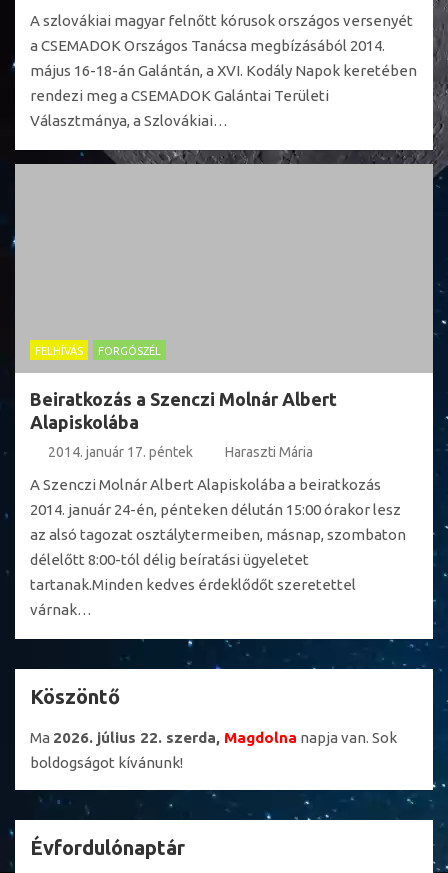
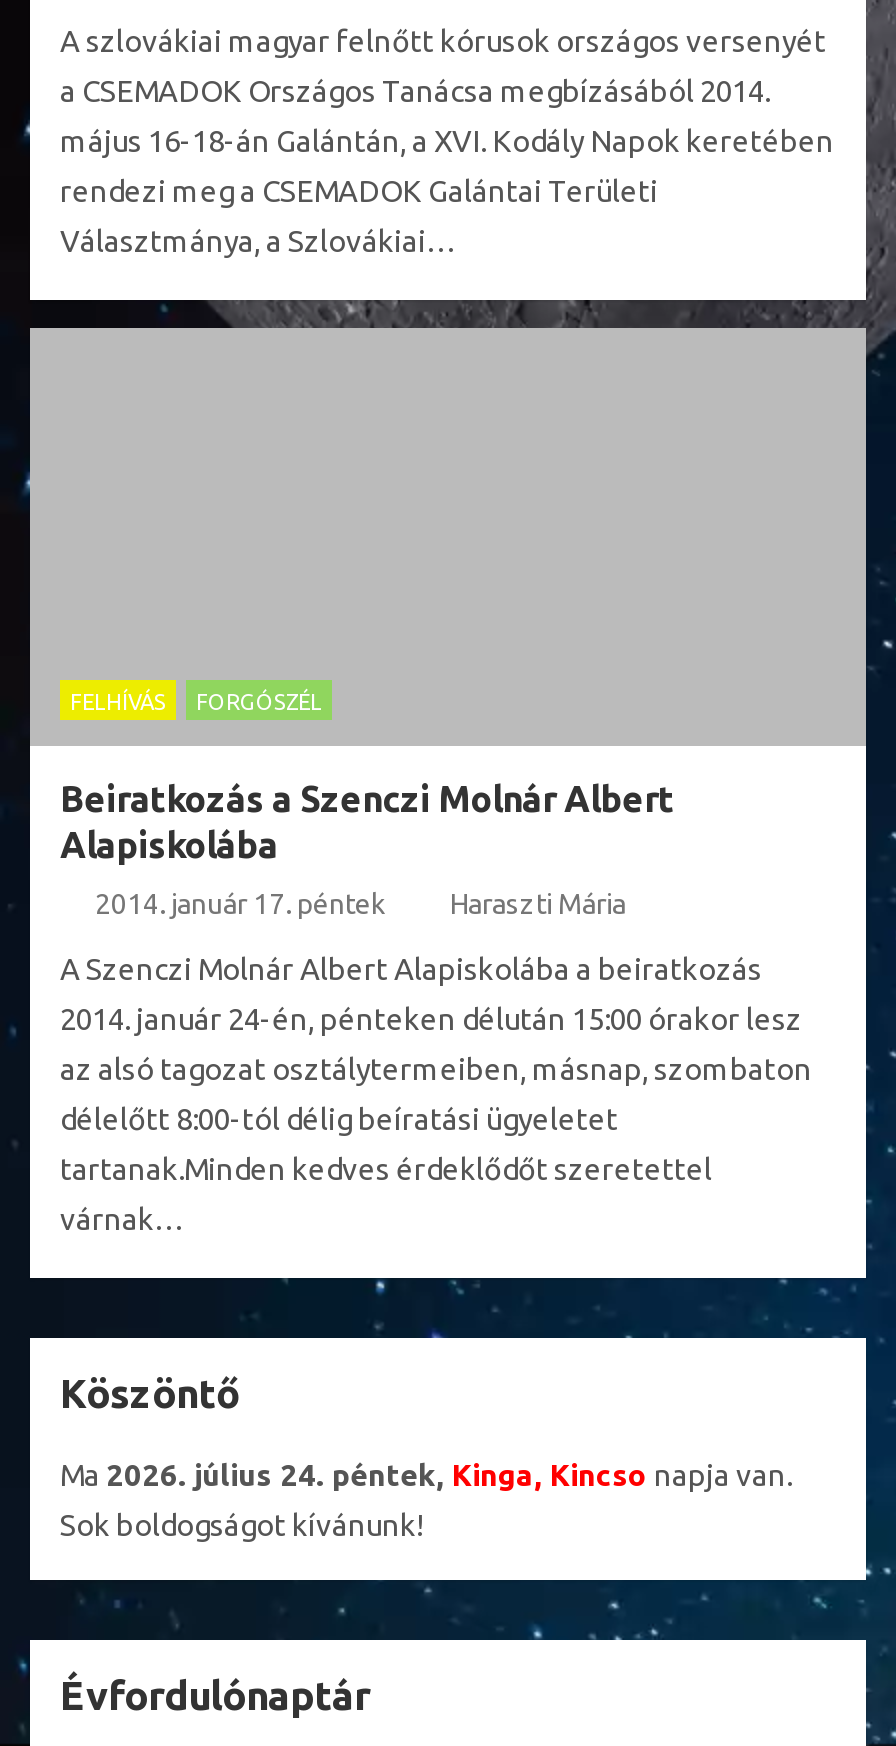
[30,729,397,746] Ma 2026. július 22. szerda, Magdolna napja van. Sok -> [60,1458,792,1492] Ma 2026. július 24. péntek, Kinga, Kincso napja van.
[30,754,183,771] boldogságot kívánunk! -> [60,1508,422,1542] Sok boldogságot kívánunk!

